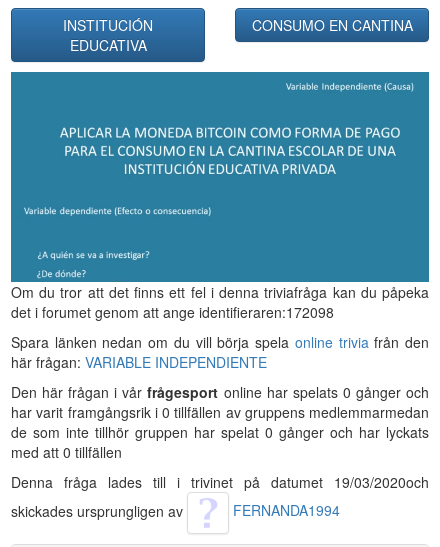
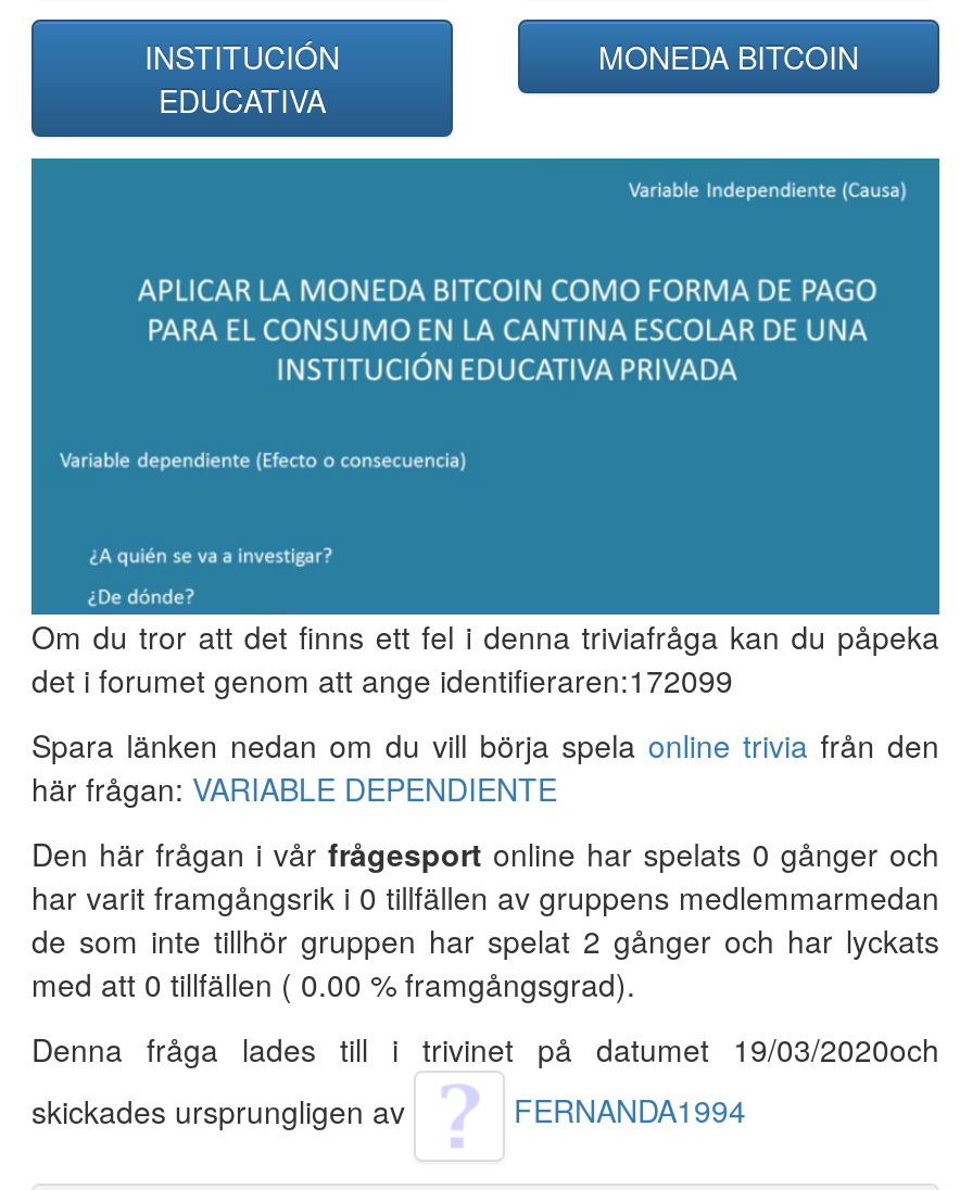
[251,15,412,35] CONSUMO EN CANTINA -> [598,35,859,78] MONEDA BITCOIN
[11,302,334,322] det i forumet genom att ange identifieraren:172098 -> [31,657,733,701] det i forumet genom att ange identifieraren:172099
[11,352,267,372] här frågan: VARIABLE INDEPENDIENTE -> [31,766,557,809] här frågan: VARIABLE DEPENDIENTE
[11,422,429,462] de som inte tillhör gruppen har spelat 0 gånger och har lyckats | med att 0 tillfällen -> [31,918,939,1005] de som inte tillhör gruppen har spelat 2 gånger och har lyckats | med att 0 tillfällen ( 0.00 % framgångsgrad).

